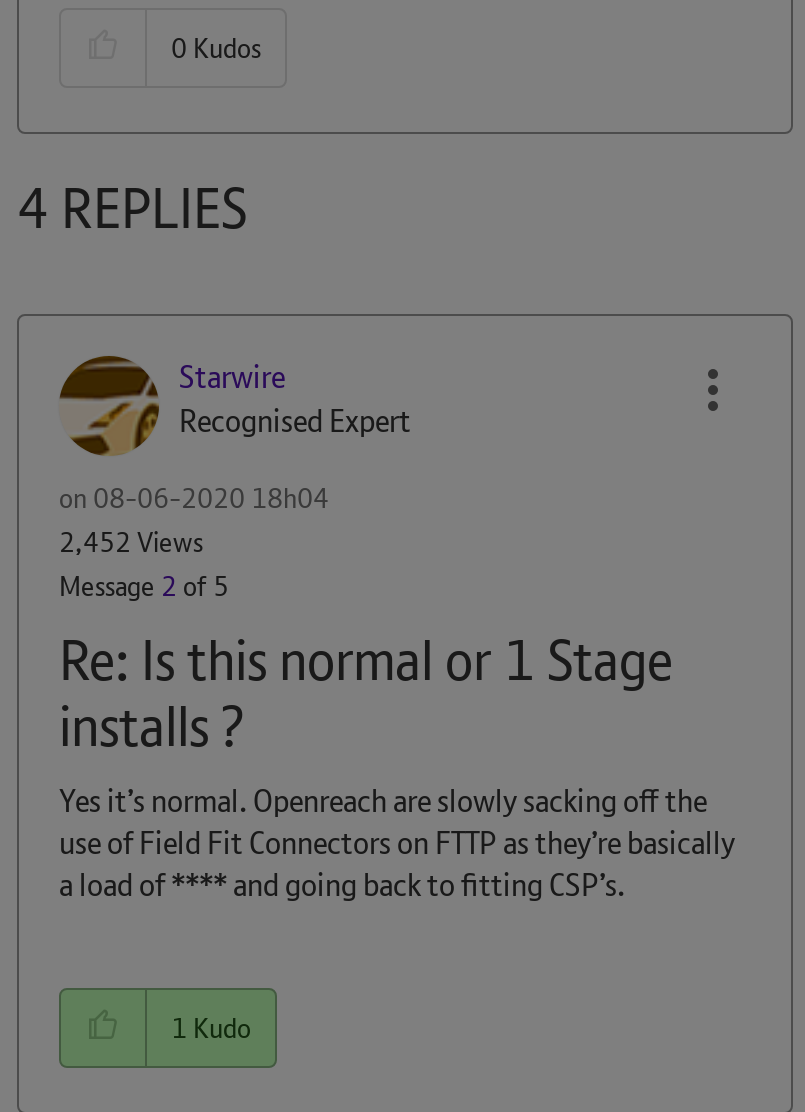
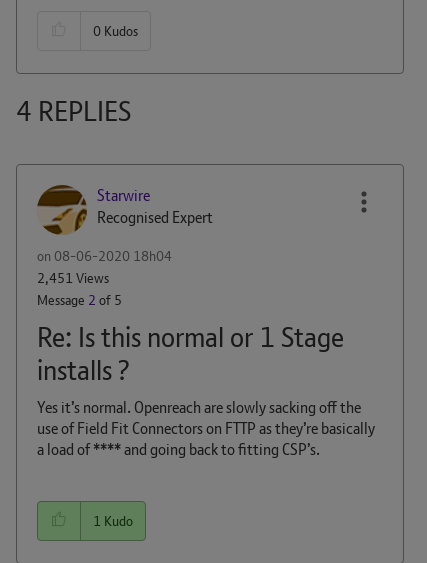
[59,523,203,559] 2,452 Views -> [37,269,109,287] 2,451 Views

